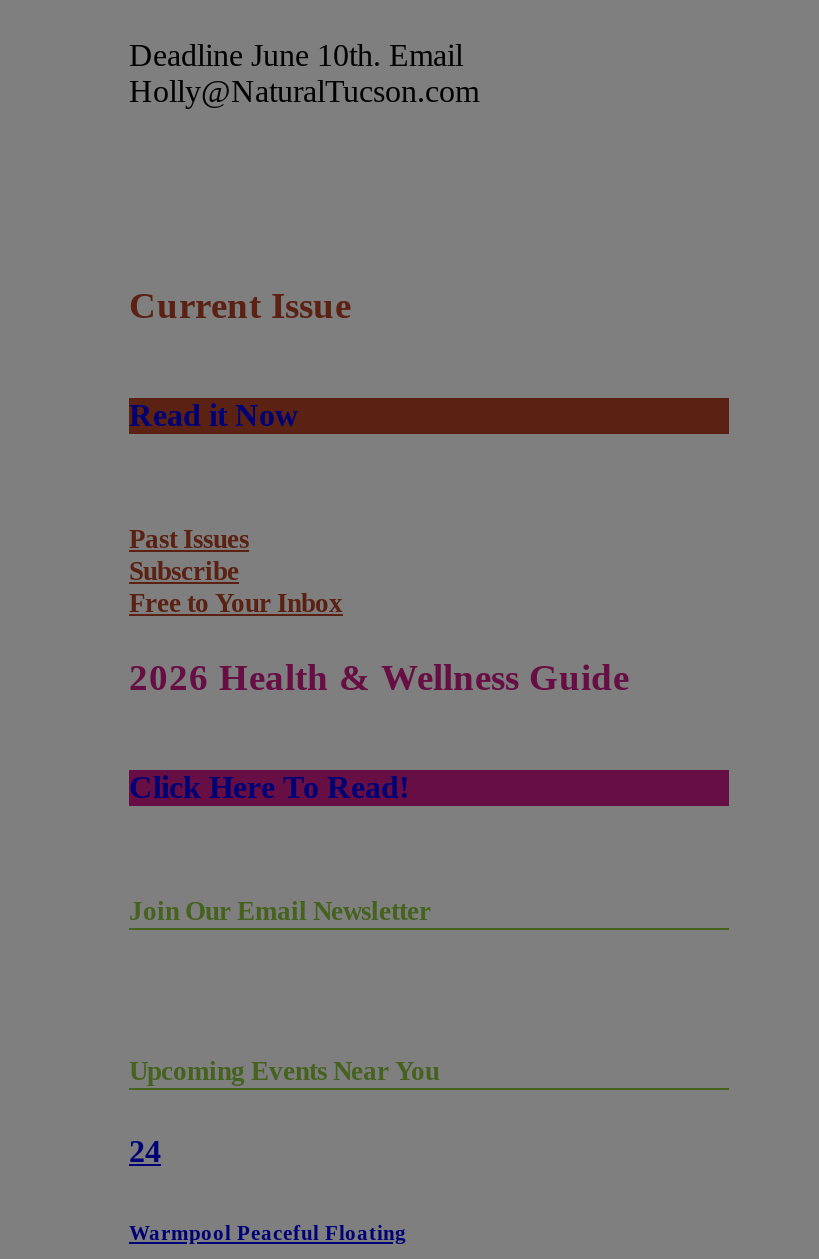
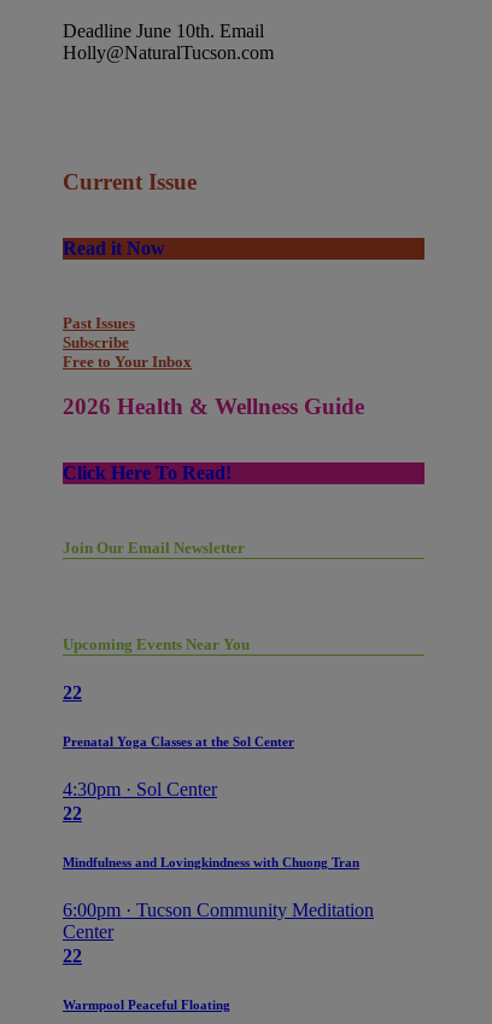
[129,1134,161,1168] 24 -> [63,682,374,966] 22 | Prenatal Yoga Classes at the Sol Center | 4:30pm · Sol Center | 22 | Mindfulness and Lovingkindness with Chuong Tran | 6:00pm · Tucson Community Meditation | Center | 22

